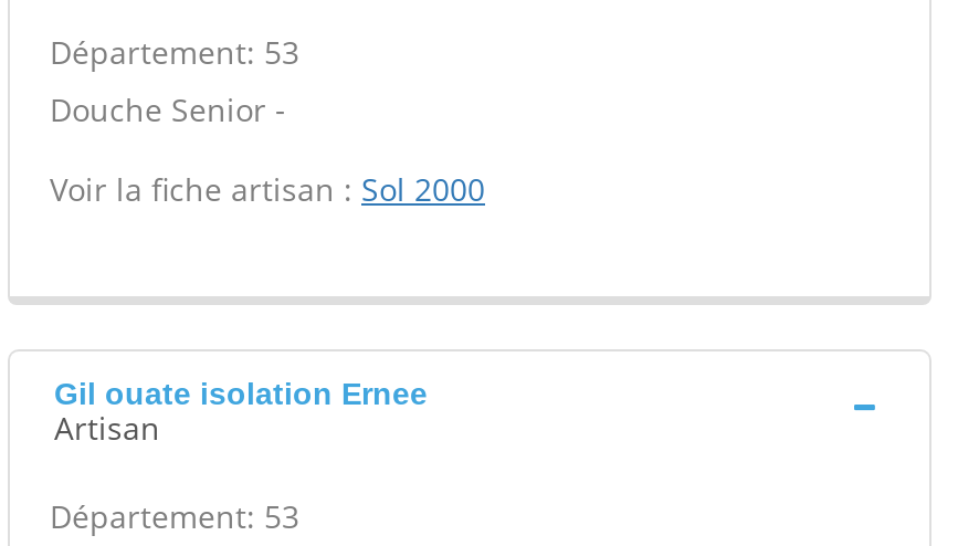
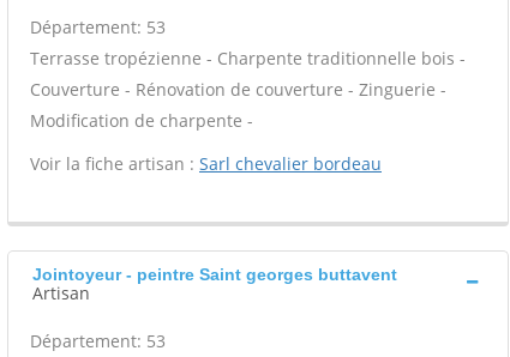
[50,88,286,130] Douche Senior - -> [30,47,466,132] Terrasse tropézienne - Charpente traditionnelle bois - | Couverture - Rénovation de couverture - Zinguerie - | Modification de charpente -
[50,168,485,210] Voir la fiche artisan : Sol 2000 -> [30,152,382,175] Voir la fiche artisan : Sarl chevalier bordeau
[54,376,428,411] Gil ouate isolation Ernee -> [32,265,397,284] Jointoyeur - peintre Saint georges buttavent

